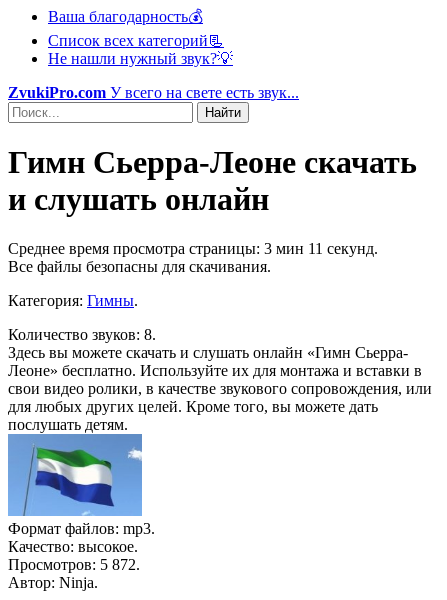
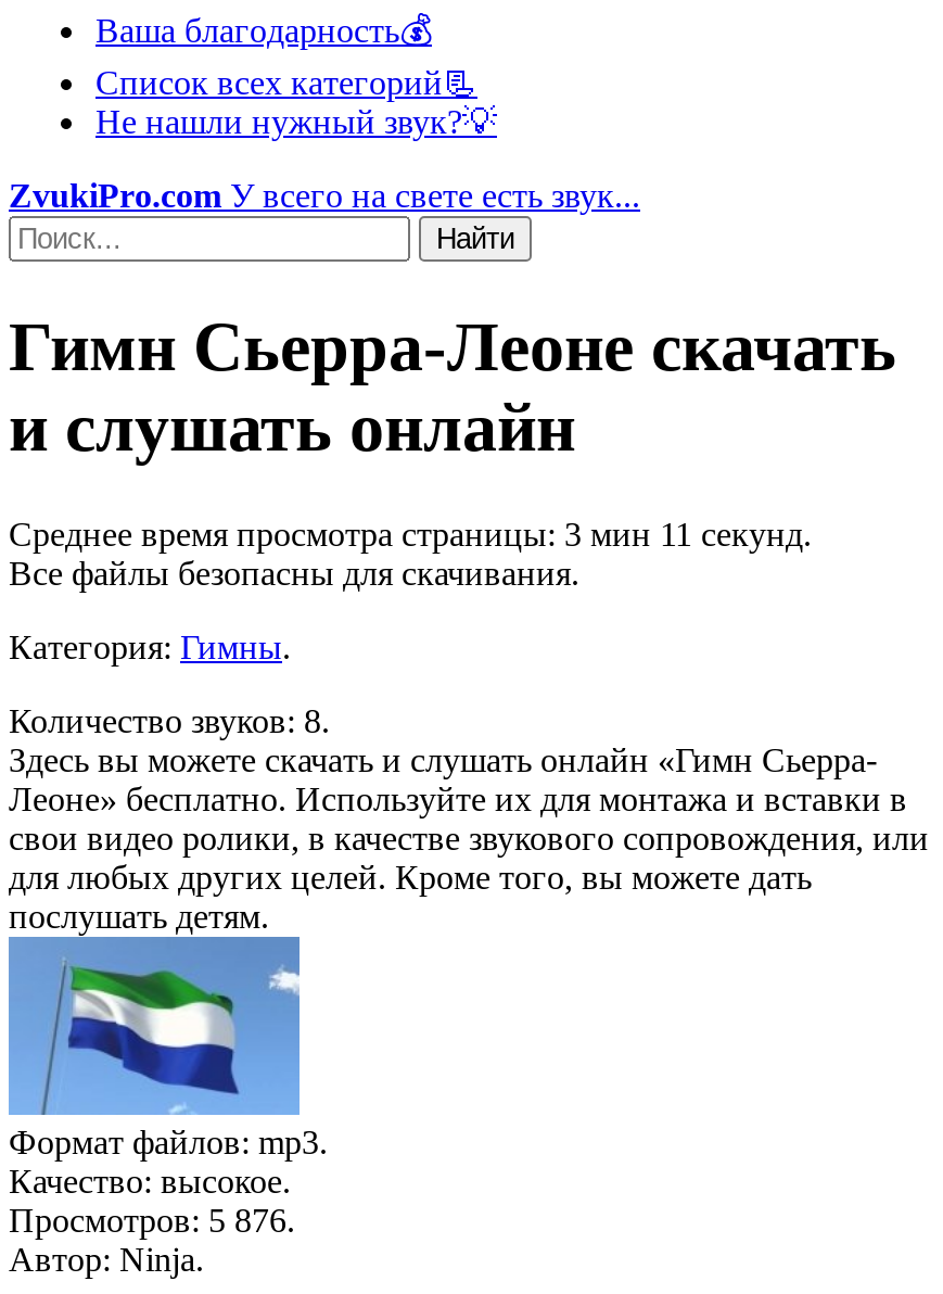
[8,556,140,573] Просмотров: 5 872. -> [9,1202,295,1238] Просмотров: 5 876.

